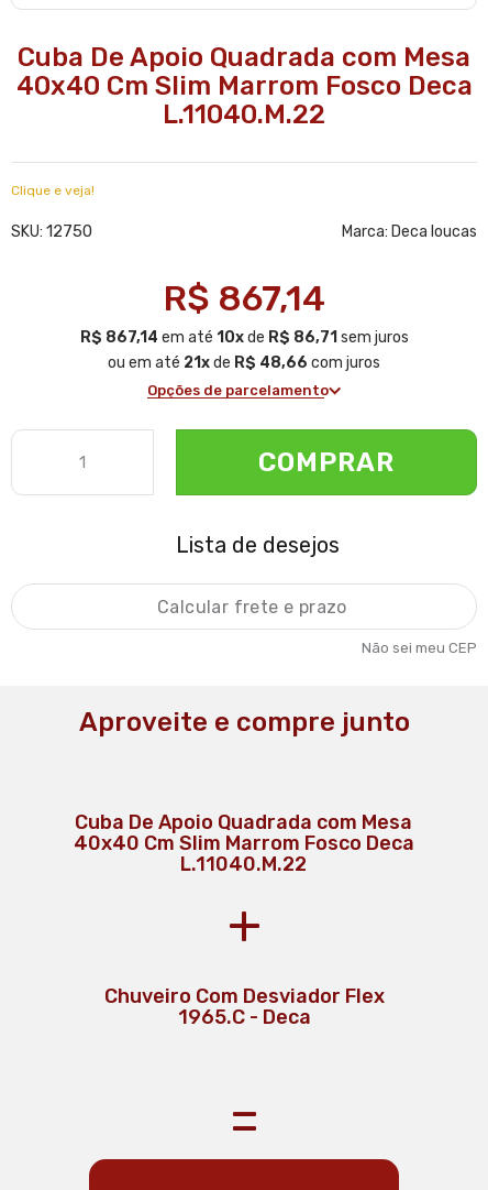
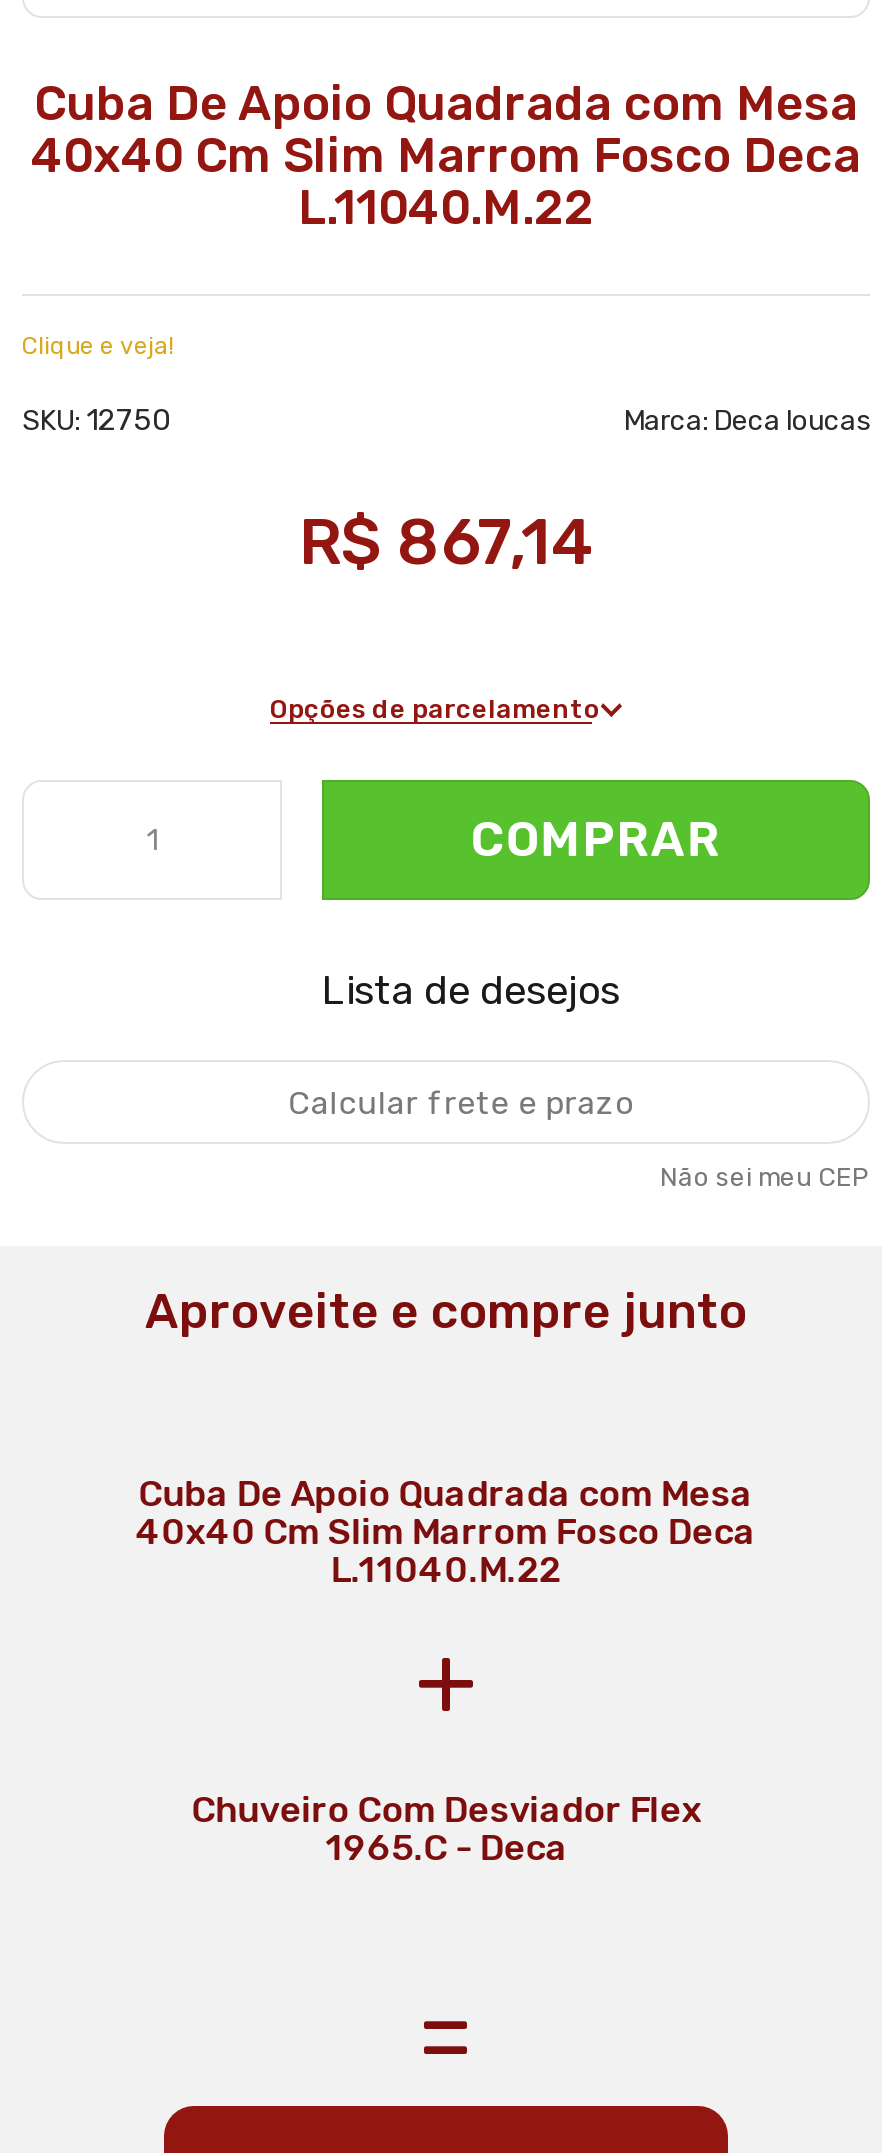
[80,328,408,372] R$ 867,14 em até 10x de R$ 86,71 sem juros | ou em até 21x de R$ 48,66 com juros -> none

